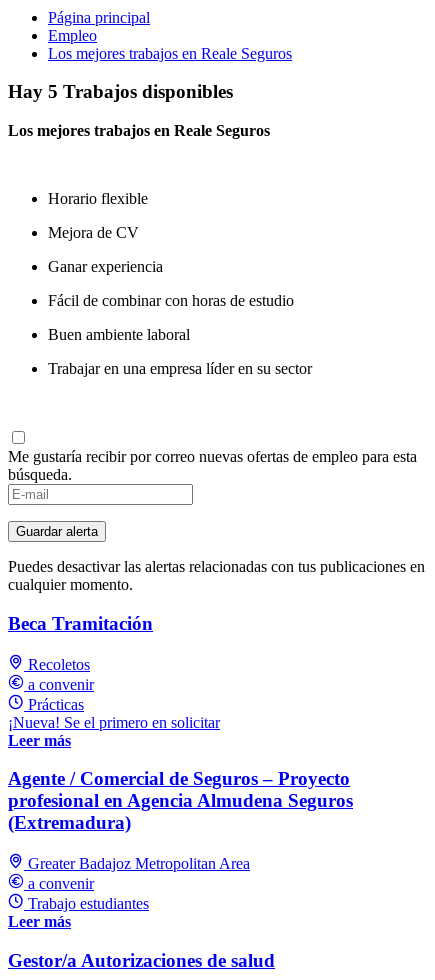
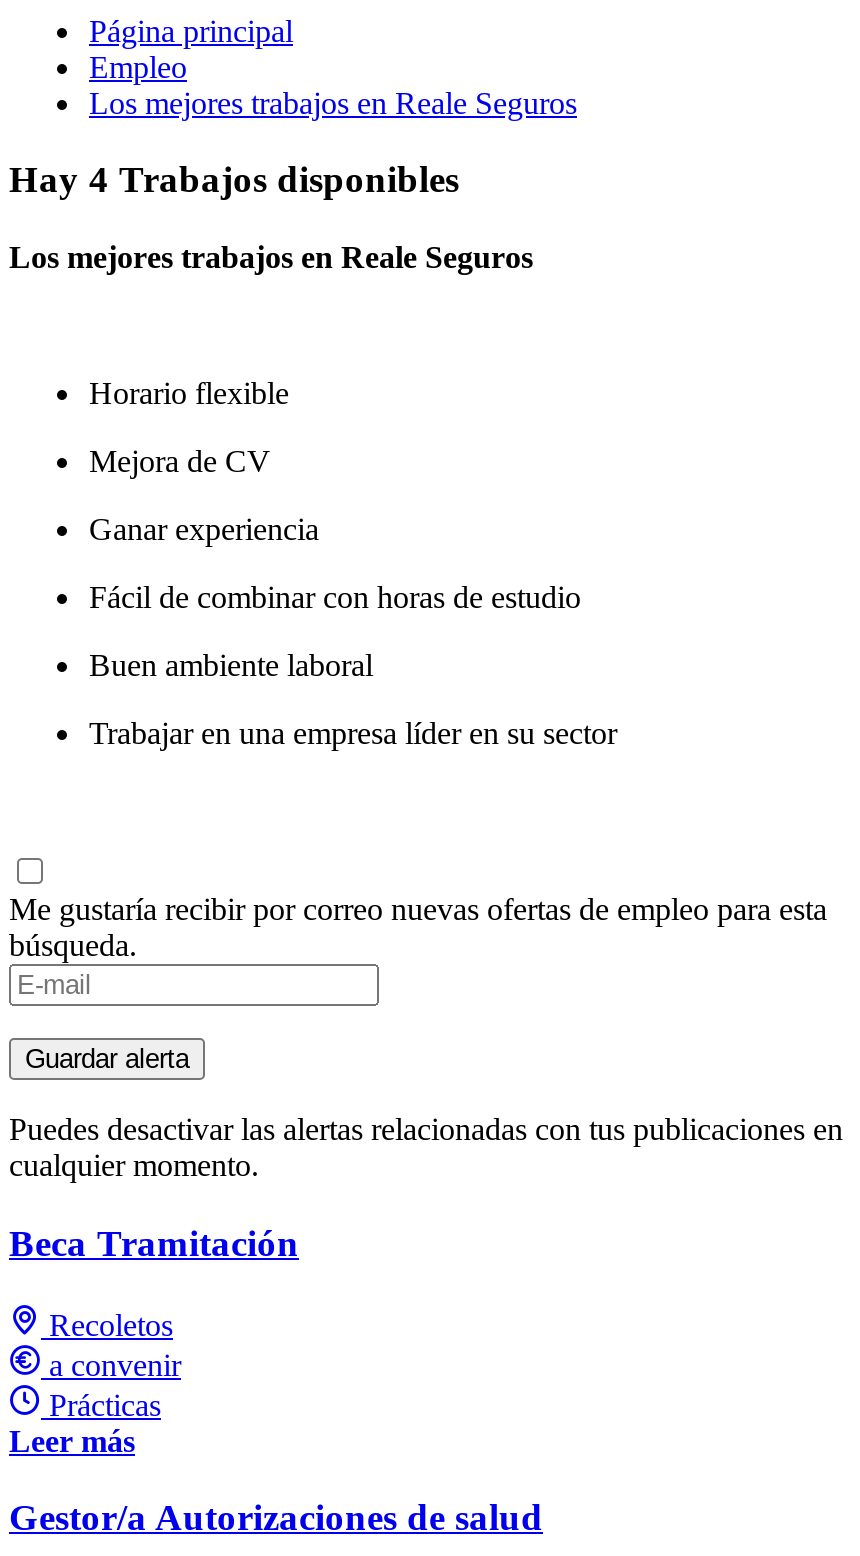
[8,81,233,102] Hay 5 Trabajos disponibles -> [9,159,459,201] Hay 4 Trabajos disponibles
[8,714,353,912] ¡Nueva! Se el primero en solicitar | Leer más | Agente / Comercial de Seguros – Proyecto | profesional en Agencia Almudena Seguros | (Extremadura) | Greater Badajoz Metropolitan Area | a convenir | Trabajo estudiantes -> none

